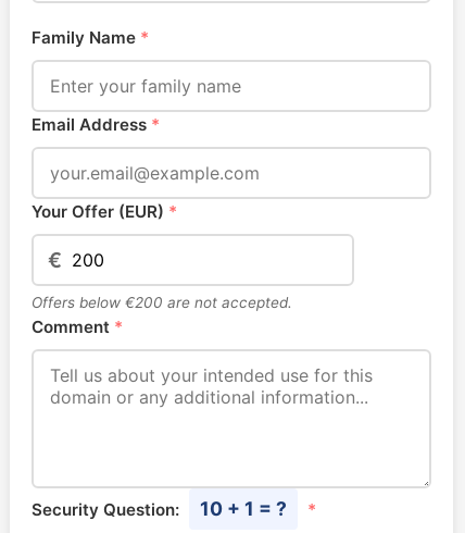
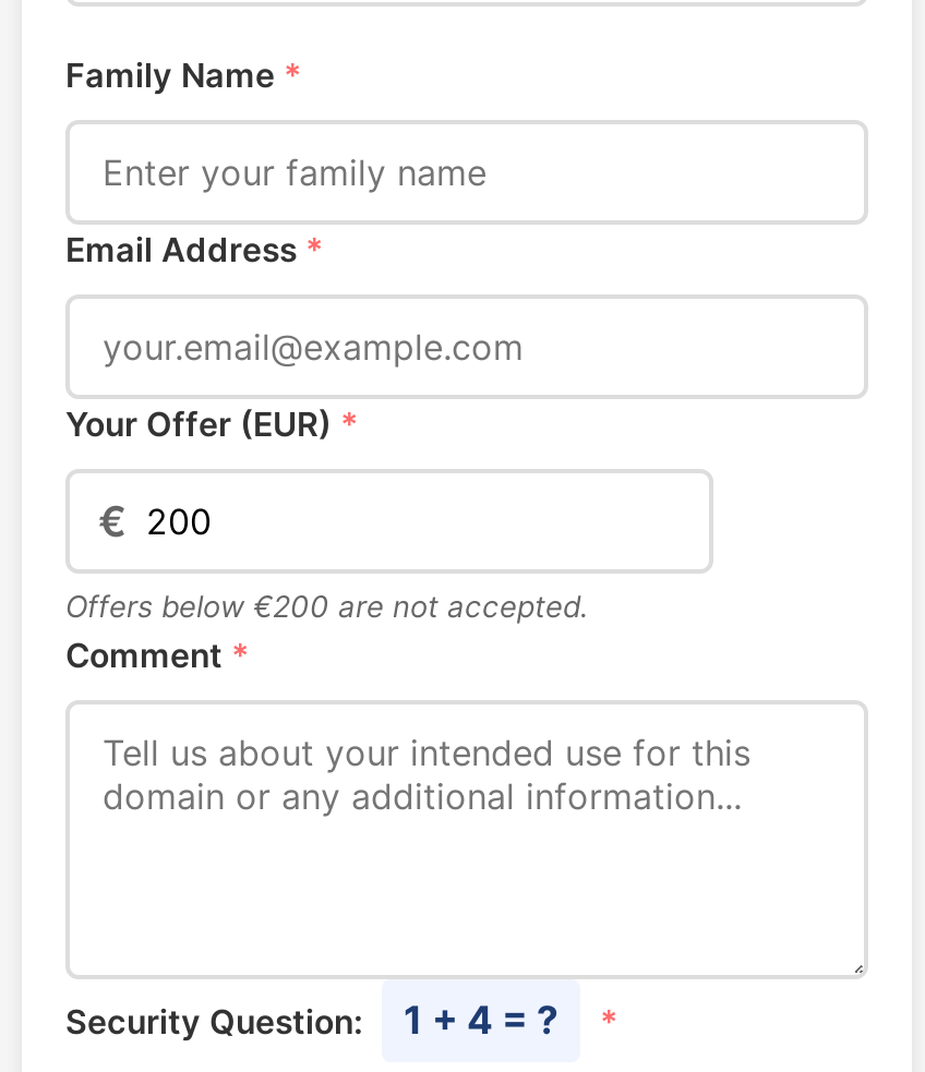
[200,497,287,520] 10 + 1 = ? -> [404,997,558,1043] 1 + 4 = ?

